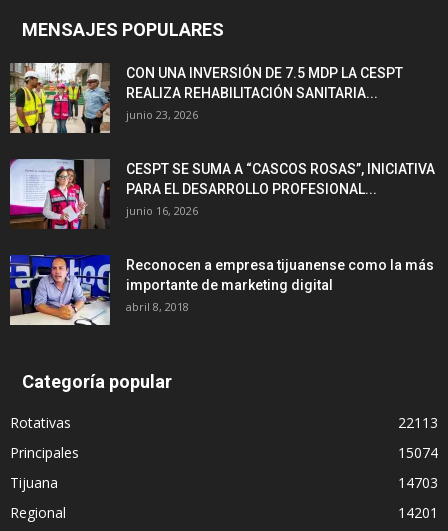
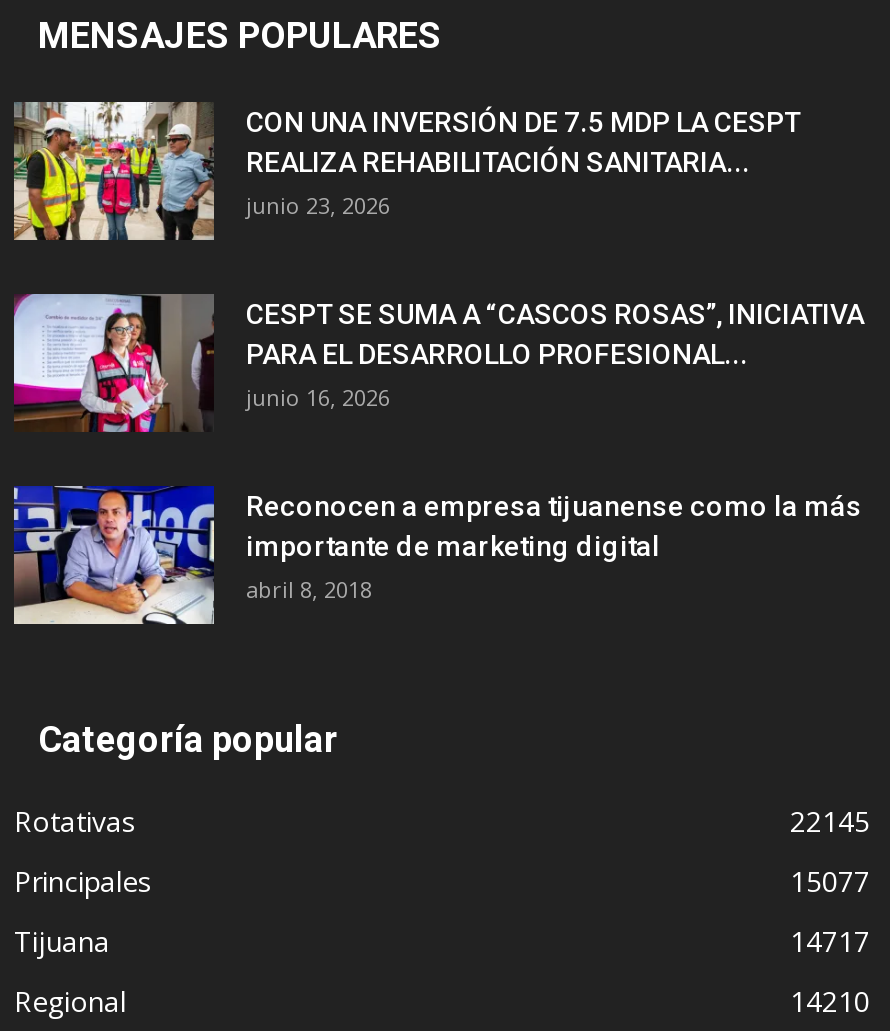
[398,413,438,432] 22113 -> [790,803,870,841] 22145
[398,443,438,462] 15074 -> [790,863,870,901] 15077
[398,473,438,492] 14703 -> [790,923,870,961] 14717
[398,503,438,522] 14201 -> [790,983,870,1021] 14210

